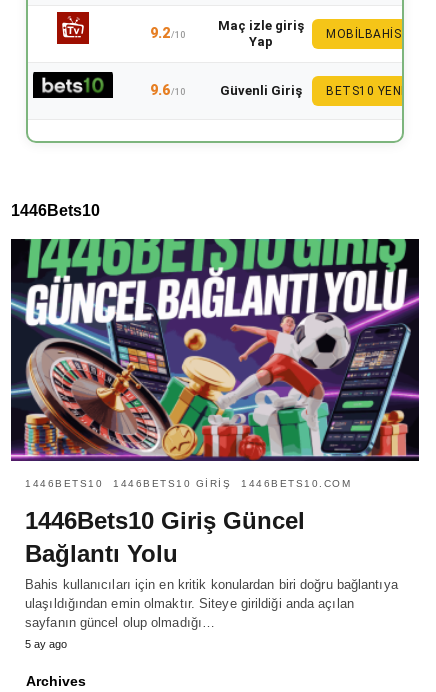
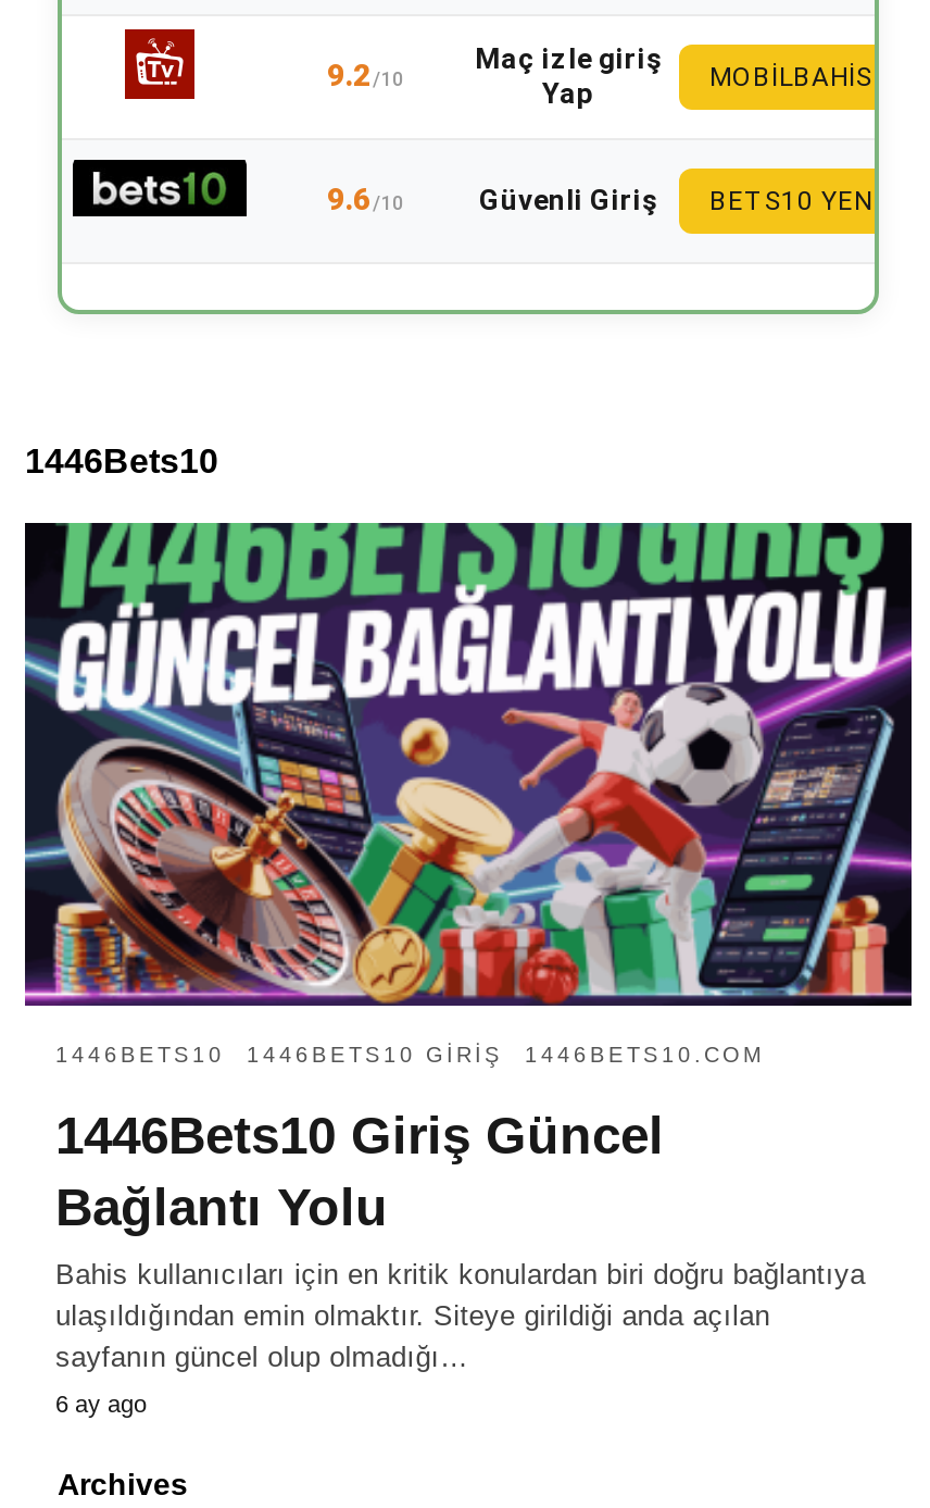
[25,638,67,650] 5 ay ago -> [55,1390,147,1416] 6 ay ago

